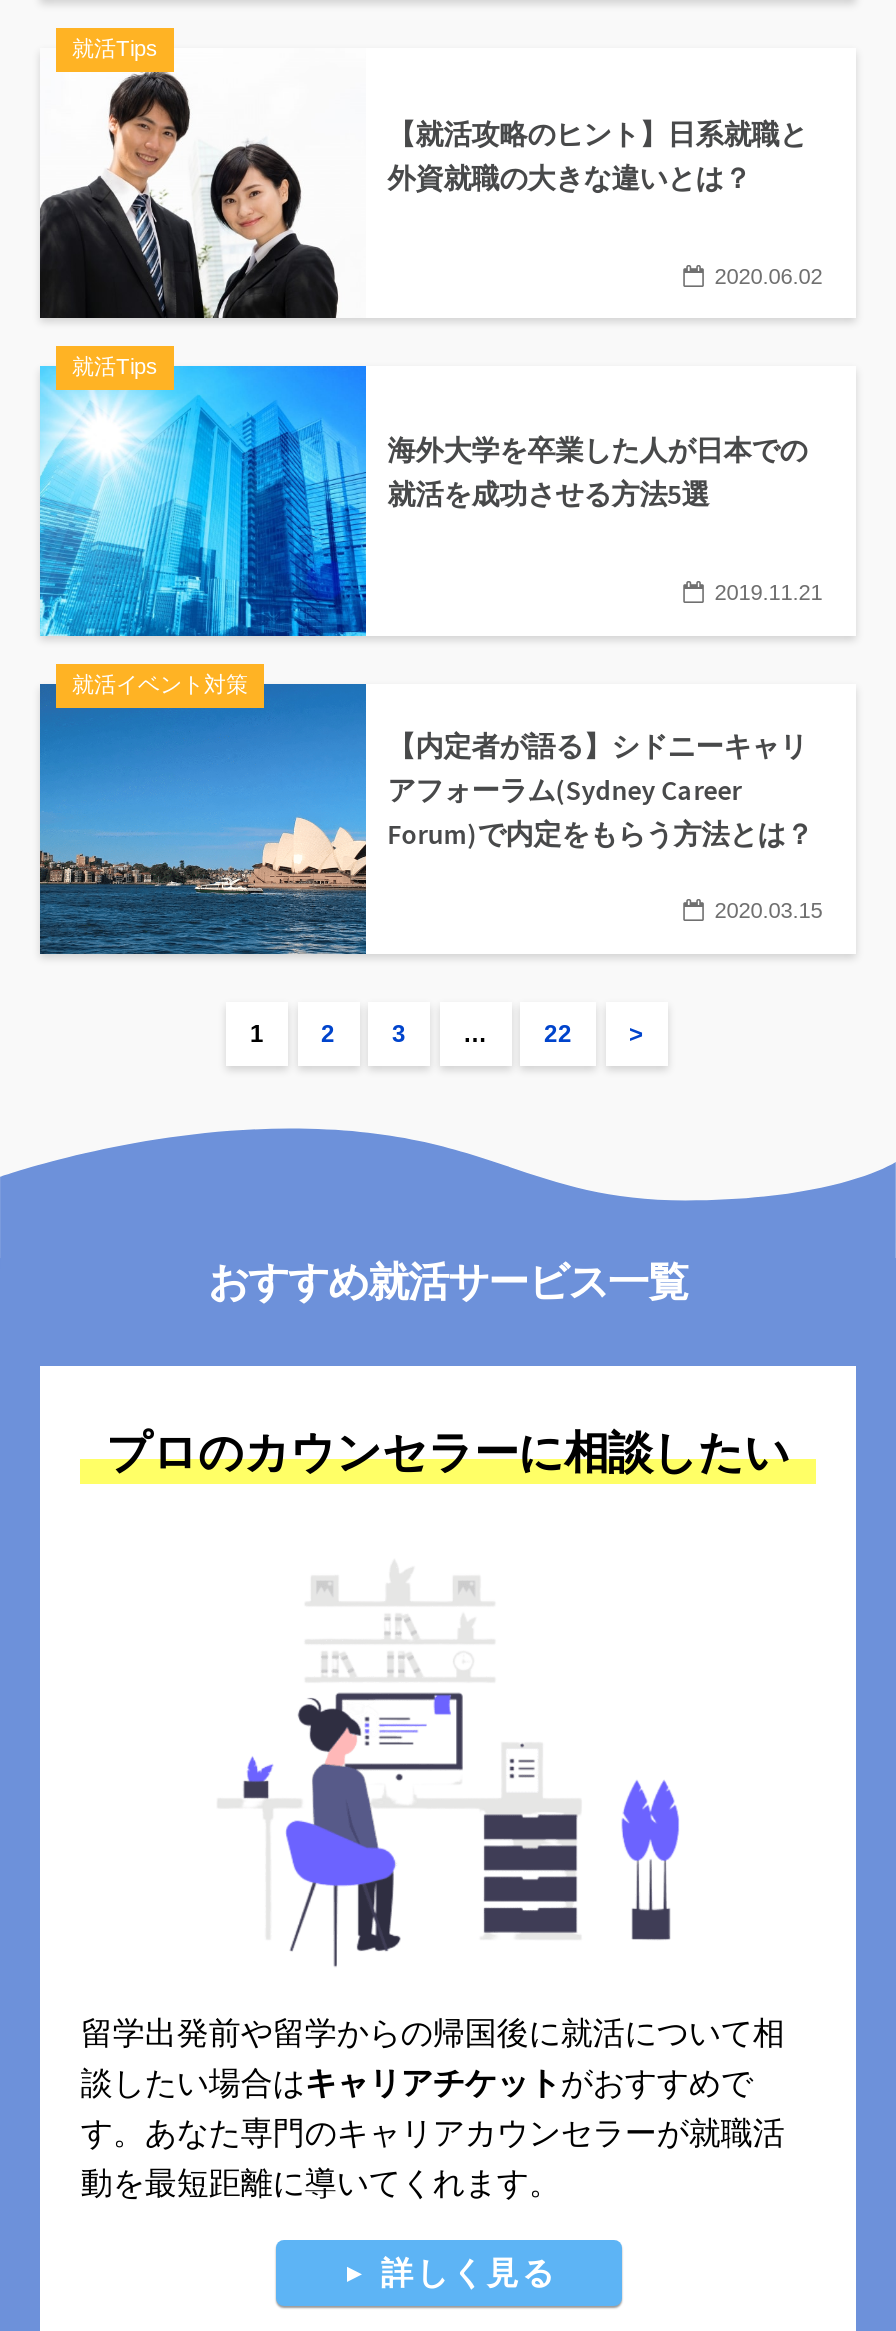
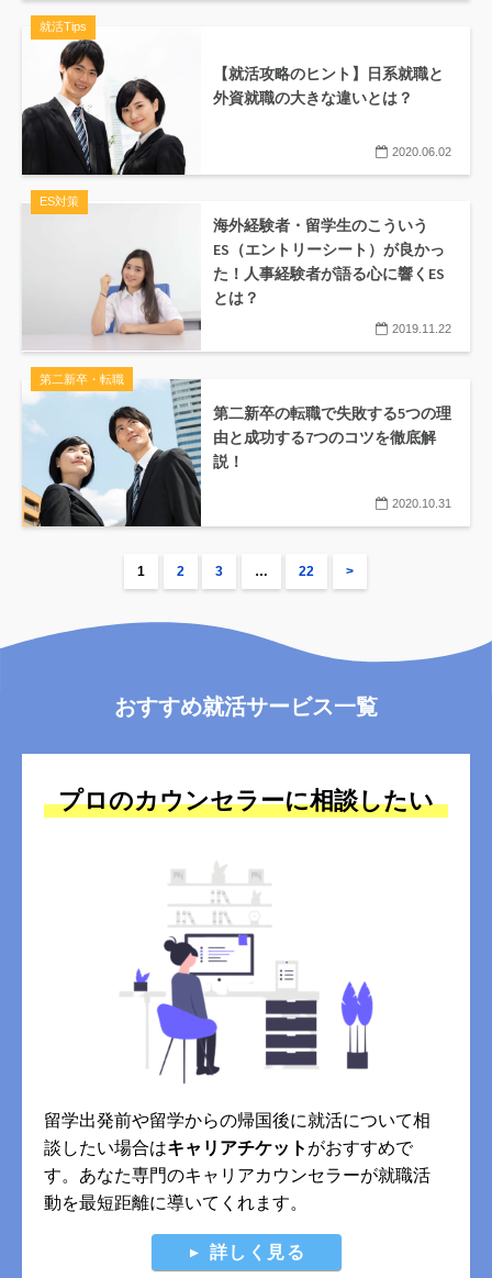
[38,355,368,638] [image] | 就活Tips -> [22,195,202,349] [image] | ES対策
[387,433,807,513] 海外大学を卒業した人が日本での | 就活を成功させる方法5選 -> [213,215,444,307] 海外経験者・留学生のこういう | ES（エントリーシート）が良かっ | た！人事経験者が語る心に響くES | とは？
[714,581,822,605] 2019.11.21 -> [392,322,452,335] 2019.11.22
[38,672,368,956] [image] | 就活イベント対策 -> [22,372,202,527] [image] | 第二新卒・転職
[387,729,813,853] 【内定者が語る】シドニーキャリ | アフォーラム(Sydney Career | Forum)で内定をもらう方法とは？ -> [213,403,451,471] 第二新卒の転職で失敗する5つの理 | 由と成功する7つのコツを徹底解 | 説！
[714,899,822,923] 2020.03.15 -> [392,497,452,510] 2020.10.31

